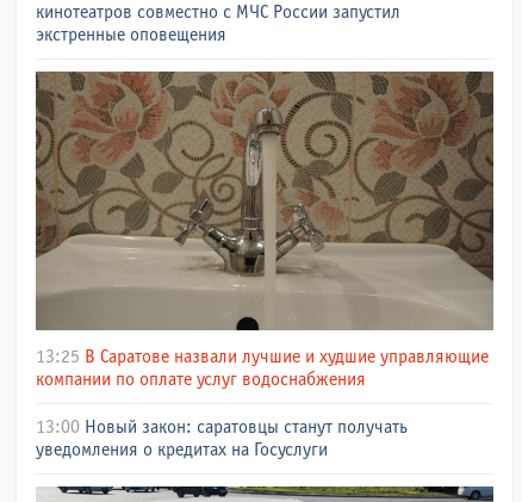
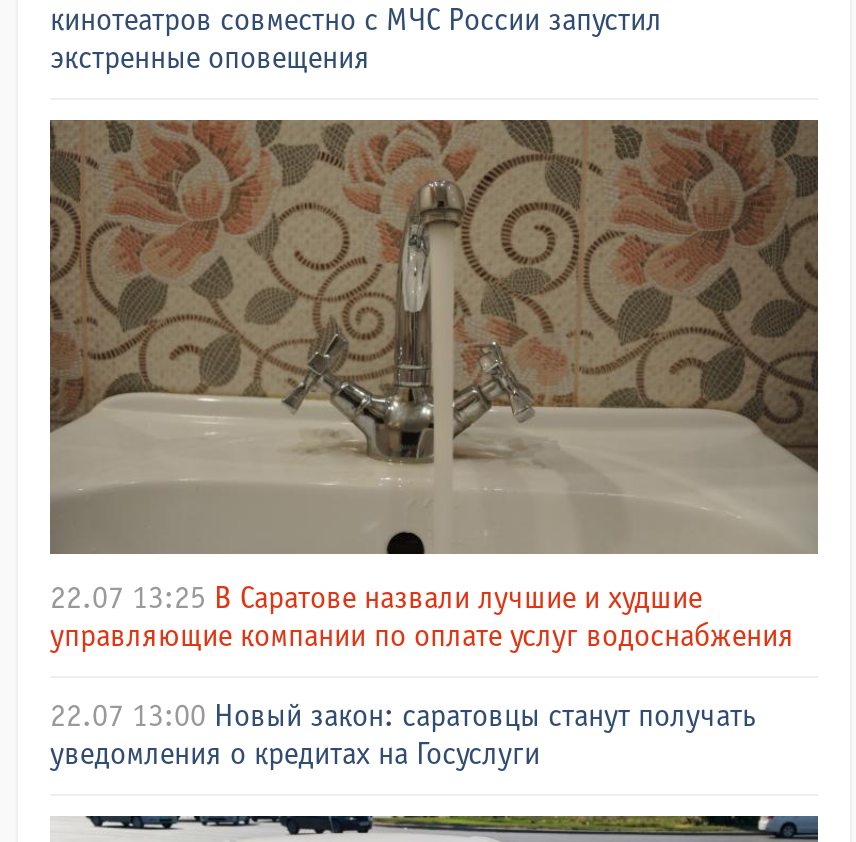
[36,348,489,389] 13:25 В Саратове назвали лучшие и худшие управляющие | компании по оплате услуг водоснабжения -> [50,584,794,652] 22.07 13:25 В Саратове назвали лучшие и худшие | управляющие компании по оплате услуг водоснабжения
[36,419,408,437] 13:00 Новый закон: саратовцы станут получать -> [50,702,756,732] 22.07 13:00 Новый закон: саратовцы станут получать

